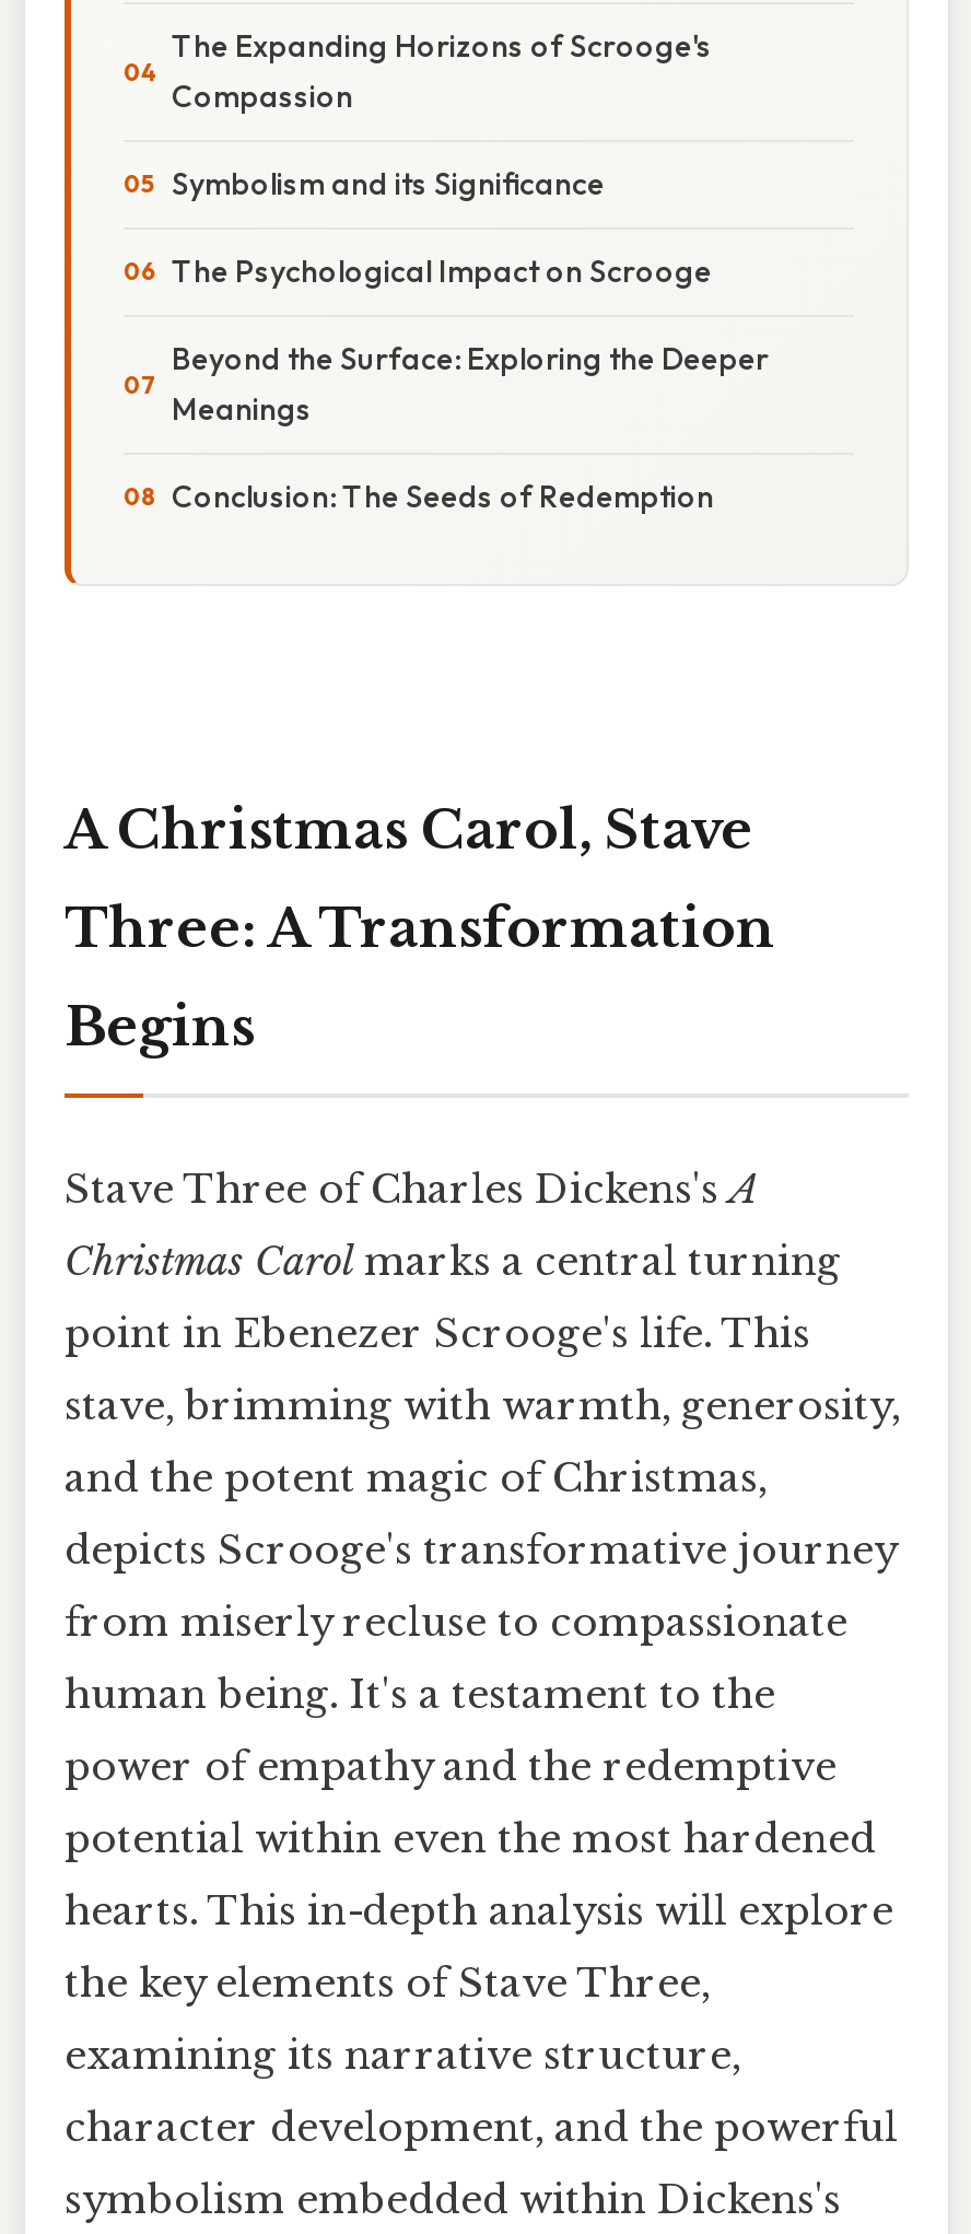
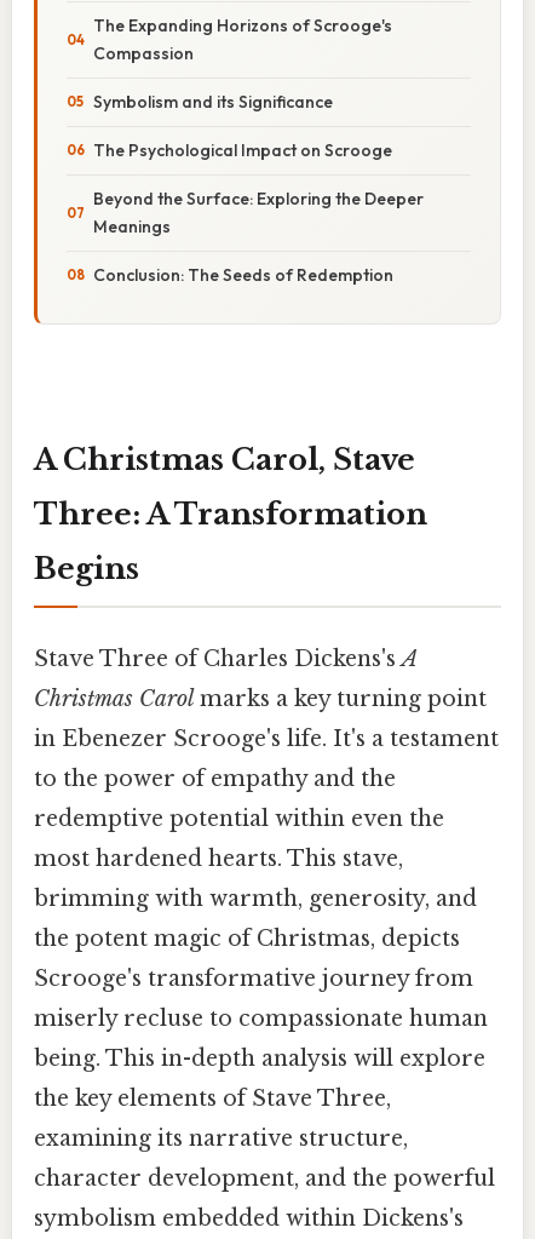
[65,1238,841,1286] Christmas Carol marks a central turning -> [34,685,487,712] Christmas Carol marks a key turning point
[65,1310,810,1358] point in Ebenezer Scrooge's life. This -> [34,725,499,752] in Ebenezer Scrooge's life. It's a testament
[65,1382,900,1430] stave, brimming with warmth, generosity, -> [34,765,396,792] to the power of empathy and the
[65,1454,767,1502] and the potent magic of Christmas, -> [34,805,444,832] redemptive potential within even the
[65,1526,896,1574] depicts Scrooge's transformative journey -> [34,845,403,872] most hardened hearts. This stave,
[65,1598,847,1647] from miserly recluse to compassionate -> [34,885,477,912] brimming with warmth, generosity, and
[65,1671,775,1719] human being. It's a testament to the -> [34,925,460,952] the potent magic of Christmas, depicts
[65,1743,837,1791] power of empathy and the redemptive -> [34,965,473,992] Scrooge's transformative journey from
[65,1815,876,1863] potential within even the most hardened -> [34,1005,488,1032] miserly recluse to compassionate human
[65,1887,893,1935] hearts. This in-depth analysis will explore -> [34,1045,485,1072] being. This in-depth analysis will explore

